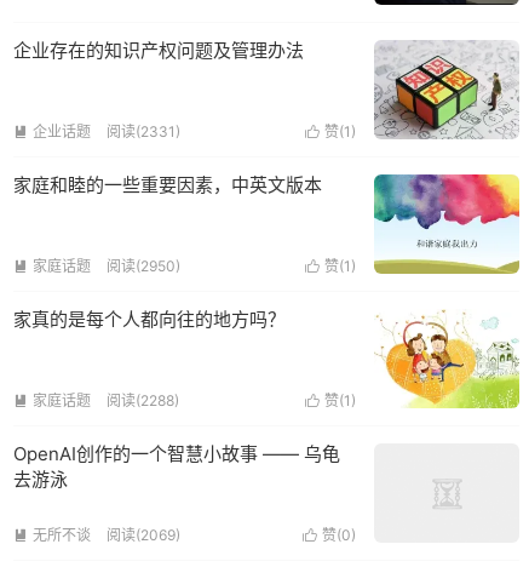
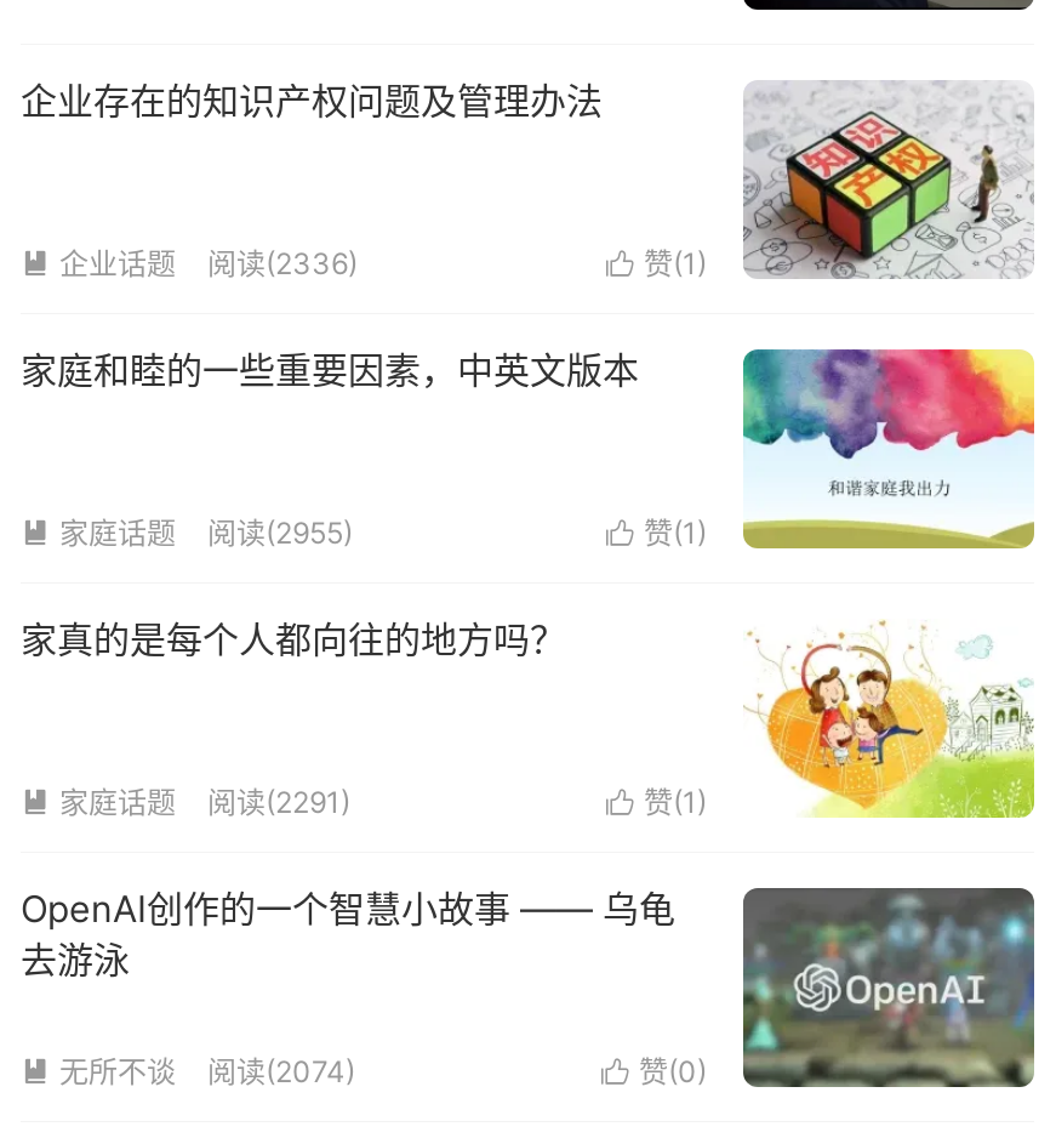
[107,122,180,141] 阅读(2331) -> [207,245,358,281] 阅读(2336)
[107,257,180,275] 阅读(2950) -> [207,514,353,551] 阅读(2955)
[107,391,179,409] 阅读(2288) -> [207,784,350,820] 阅读(2291)
none -> [741,886,1037,1089] [image]
[107,526,180,544] 阅读(2069) -> [207,1053,355,1089] 阅读(2074)

